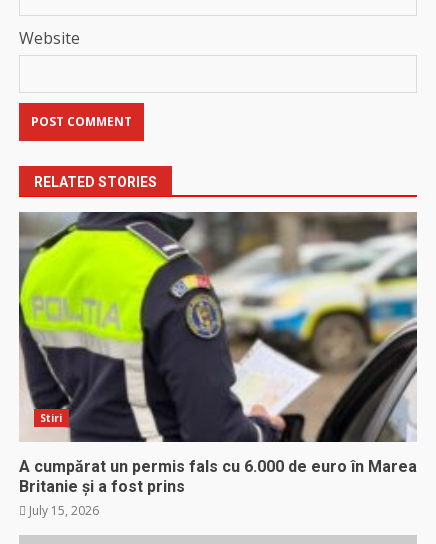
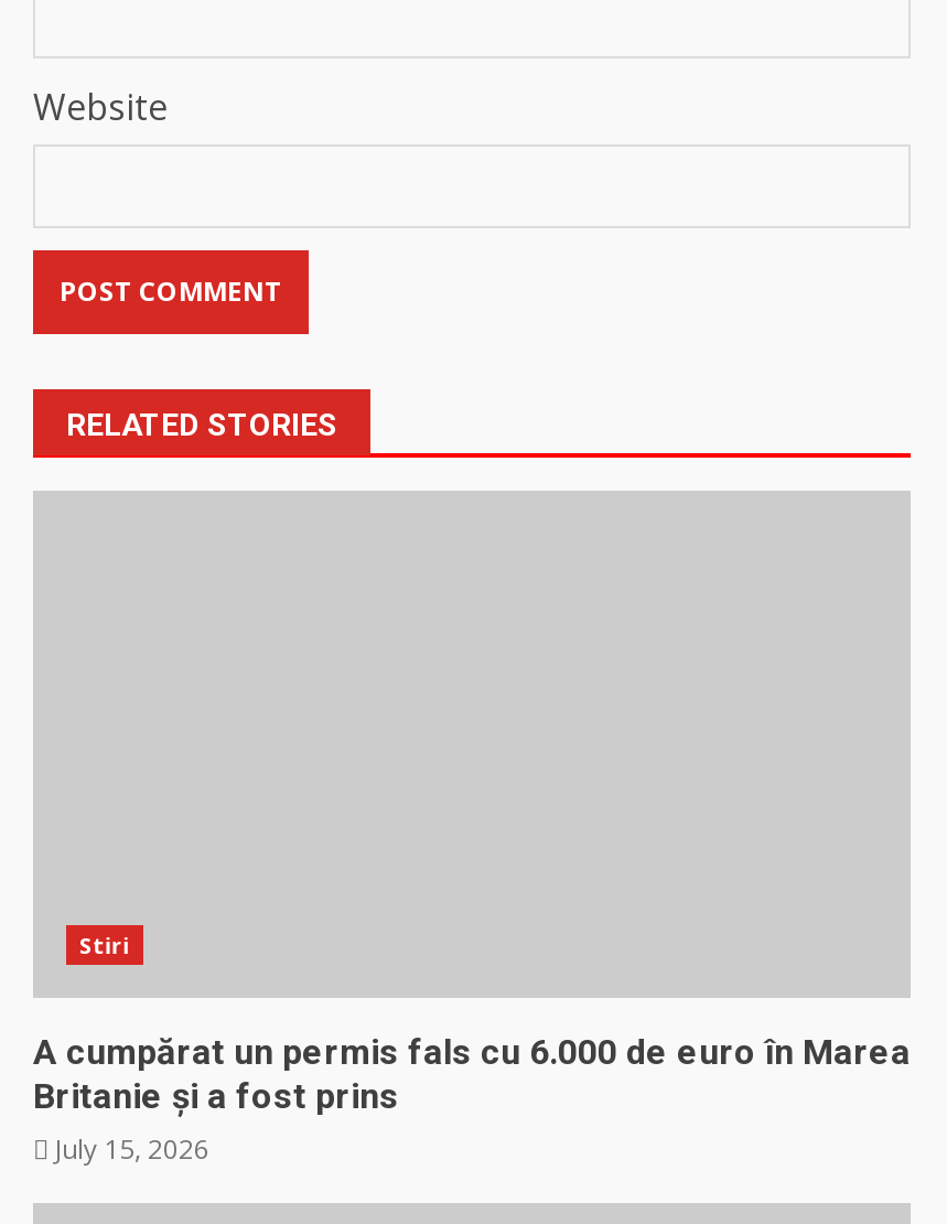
[18,211,418,443] [image] -> none

